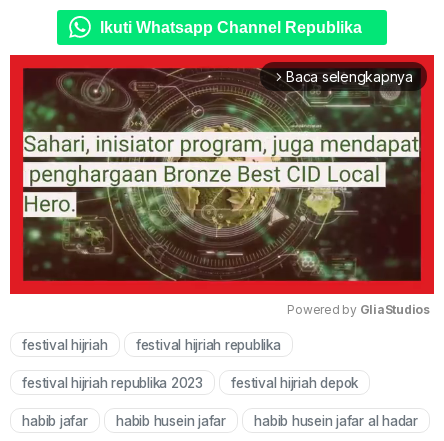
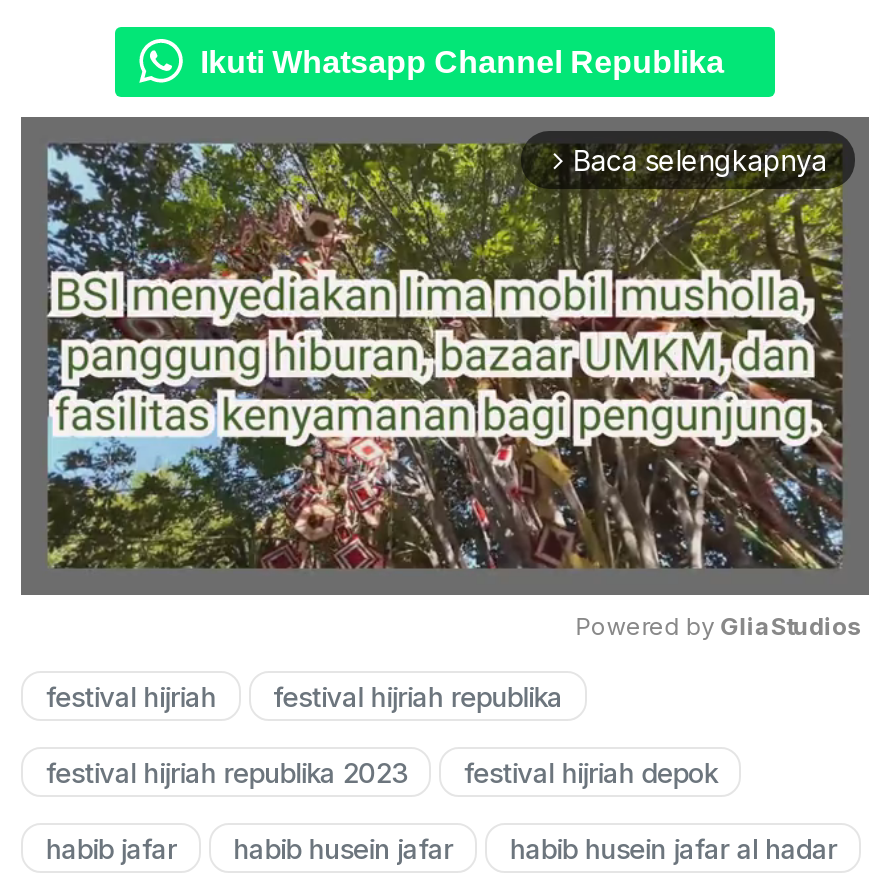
[9,54,435,295] [image] -> [19,115,871,597] [image]

